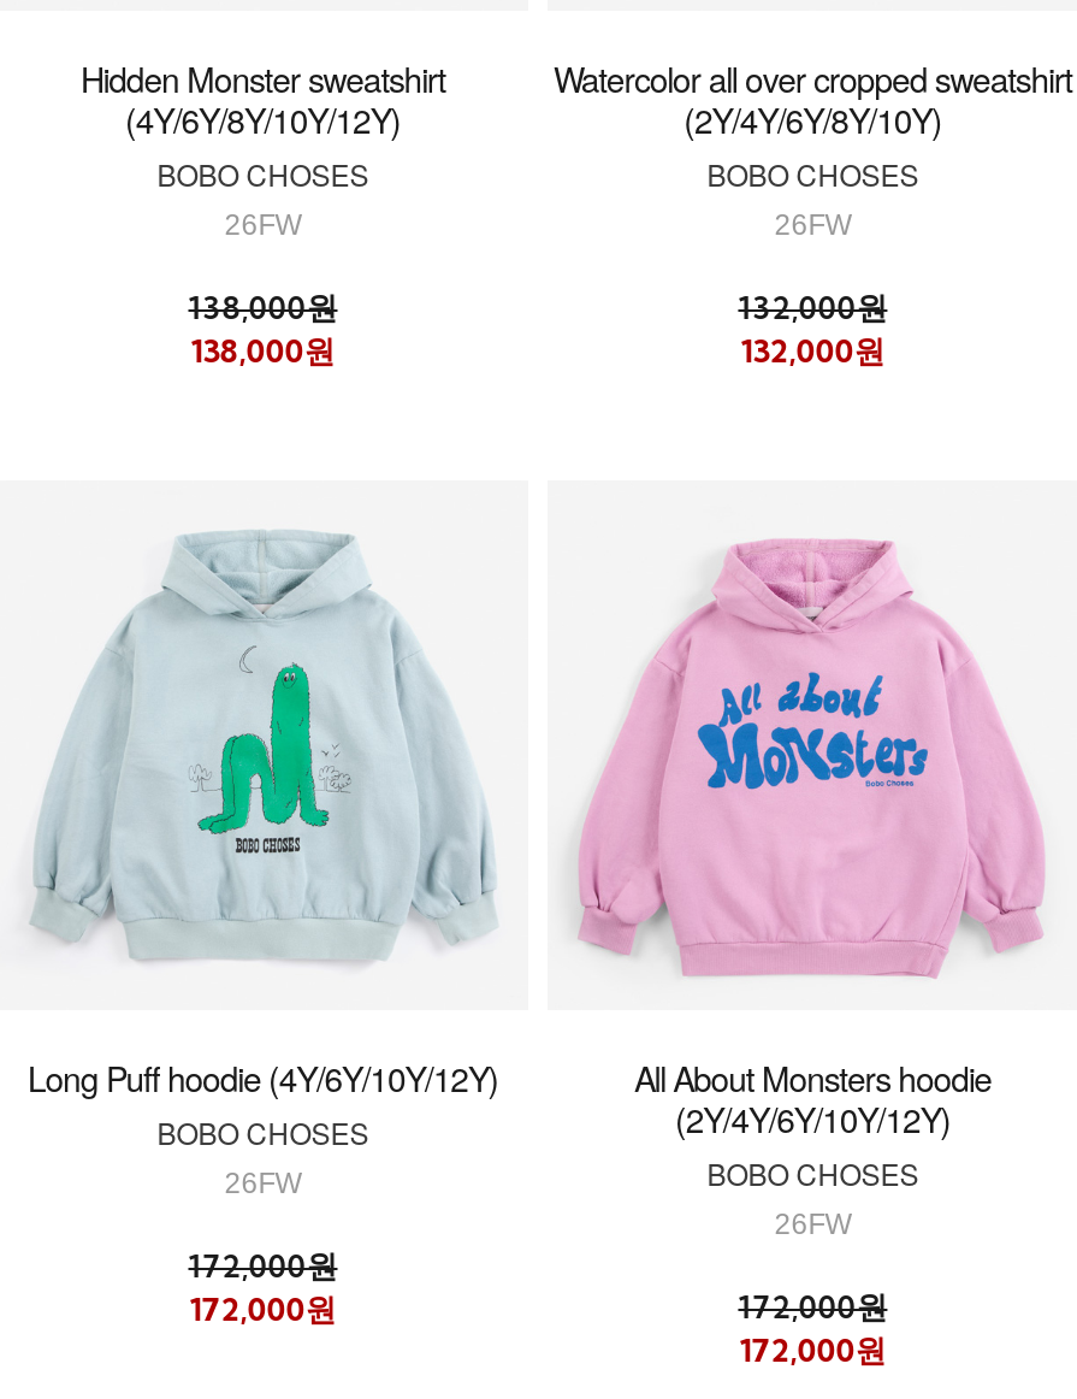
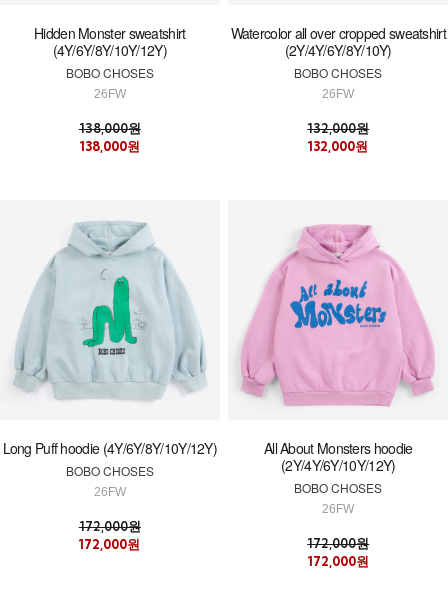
[28,1053,498,1101] Long Puff hoodie (4Y/6Y/10Y/12Y) -> [2,438,217,458] Long Puff hoodie (4Y/6Y/8Y/10Y/12Y)

